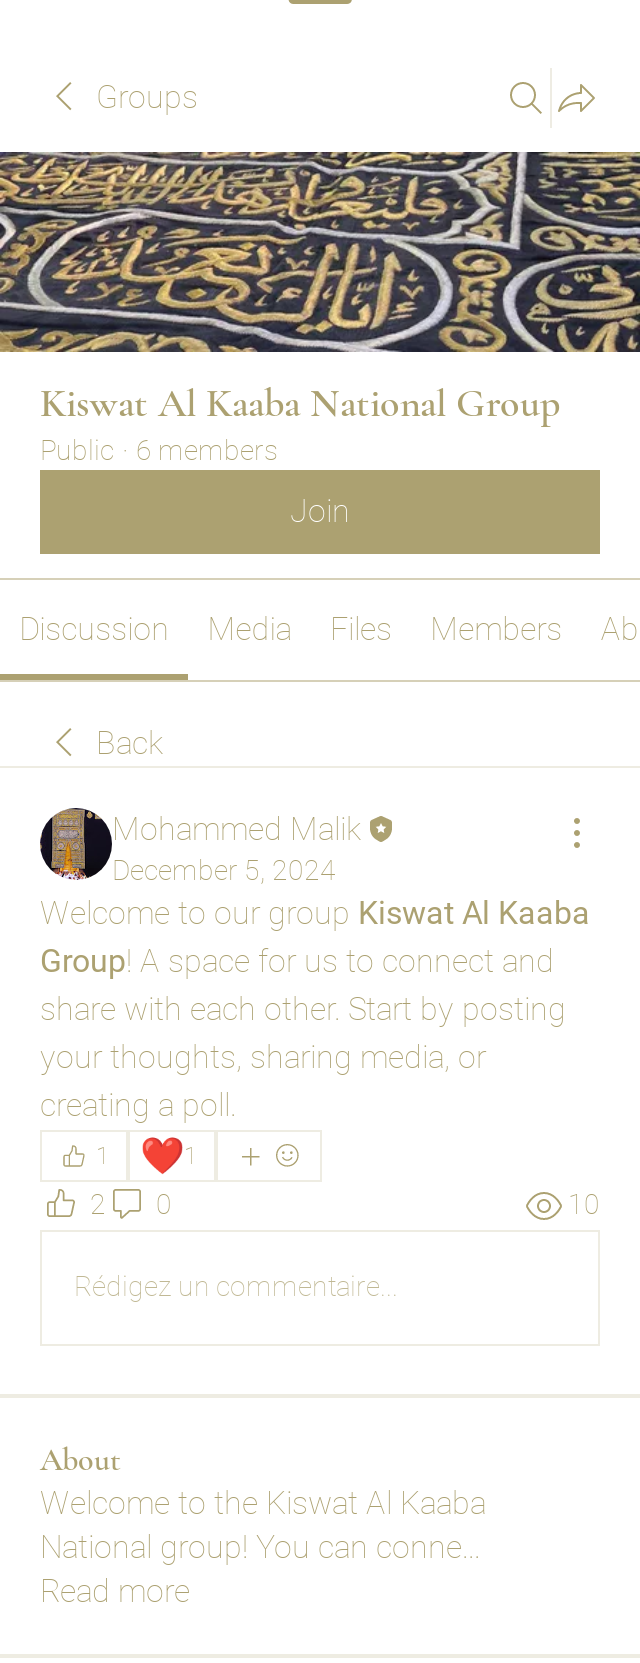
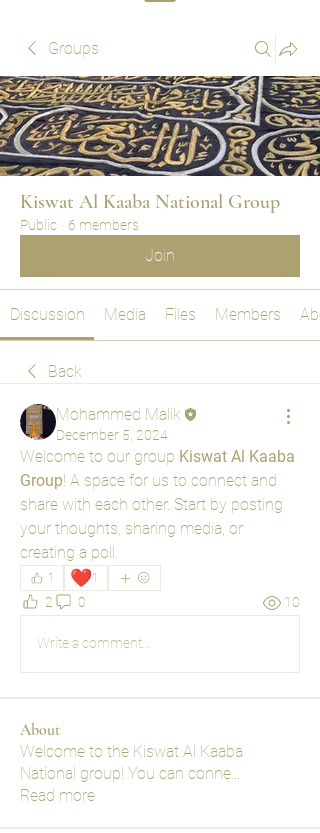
[74,1270,398,1302] Rédigez un commentaire... -> [37,635,151,651] Write a comment...

